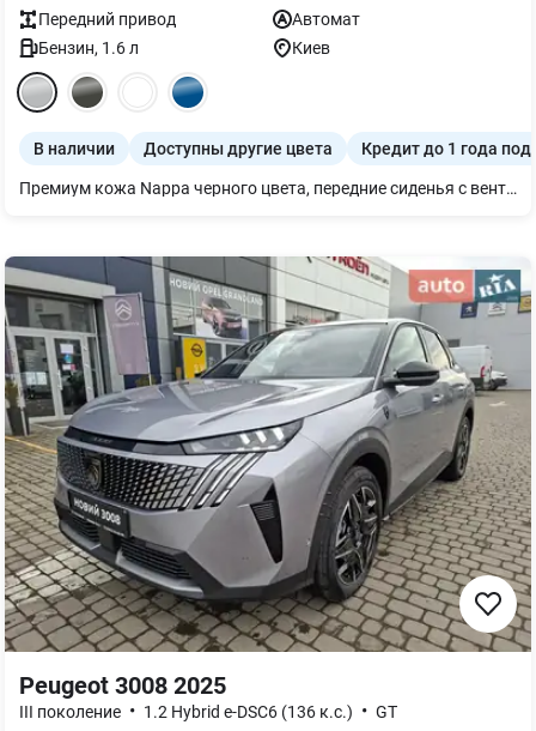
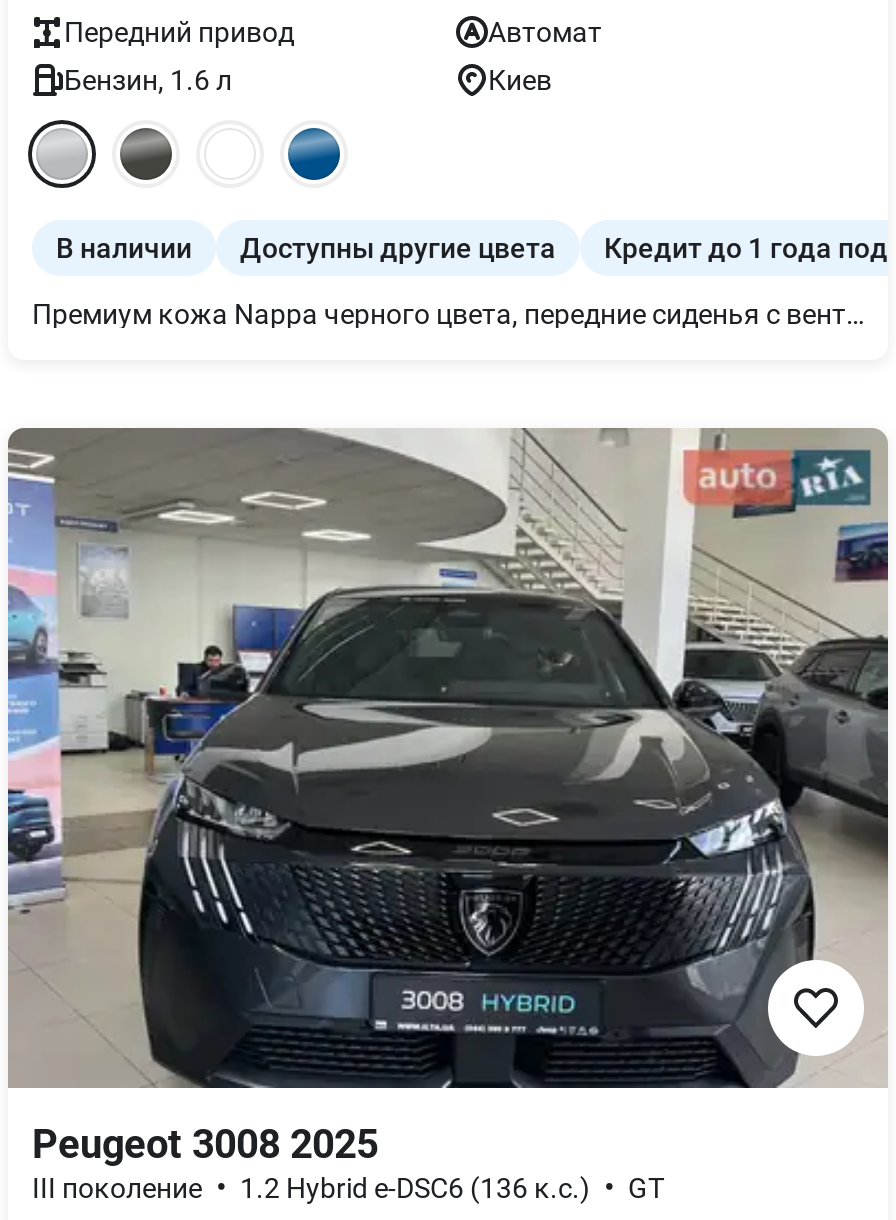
[4,255,531,653] [image] -> [6,426,888,1090] [image]

